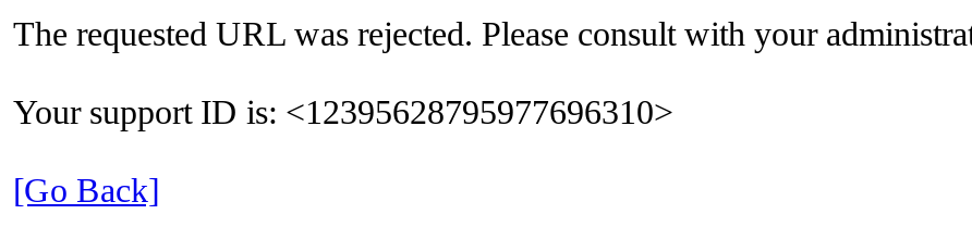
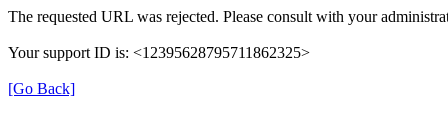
[13,93,673,130] Your support ID is: <12395628795977696310> -> [8,44,310,61] Your support ID is: <12395628795711862325>

